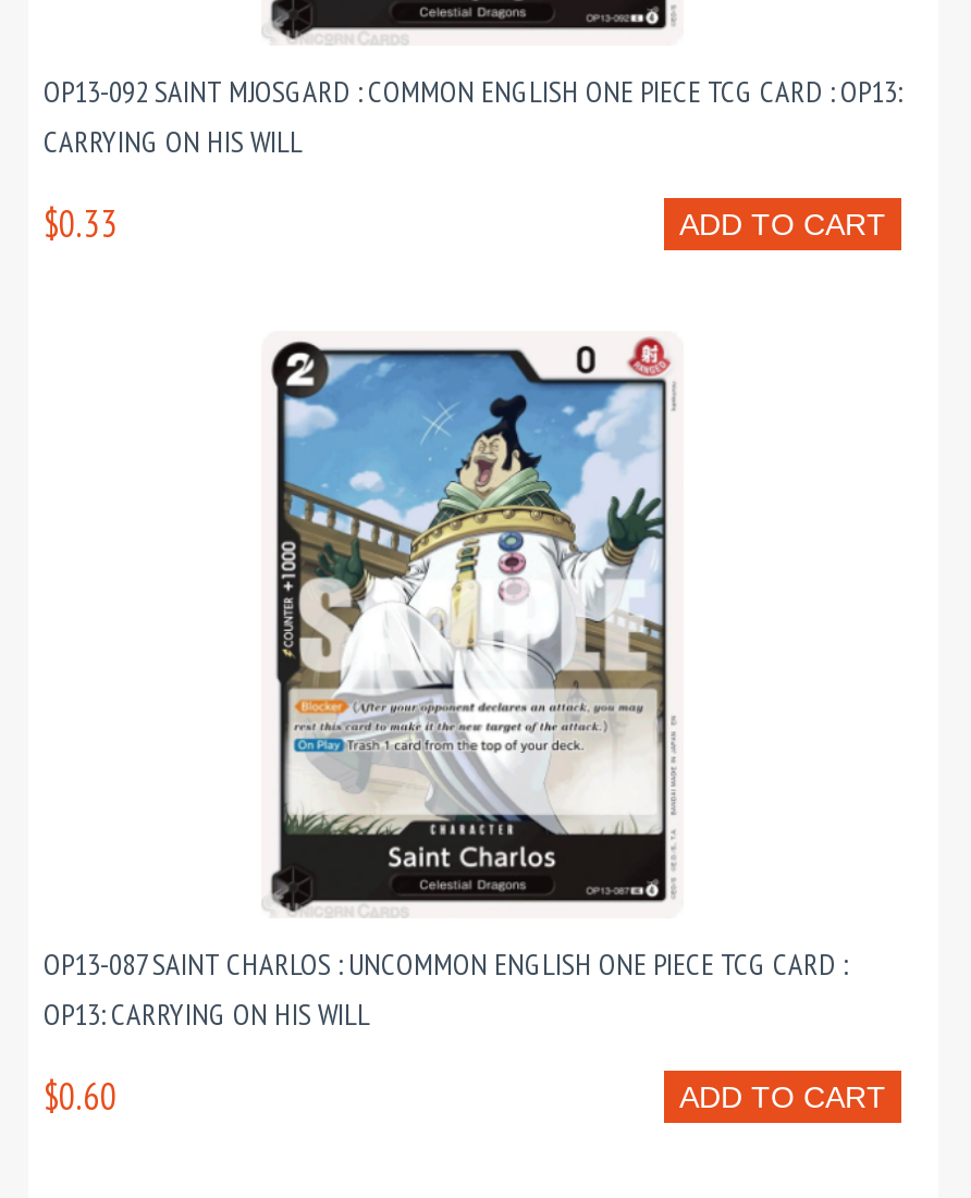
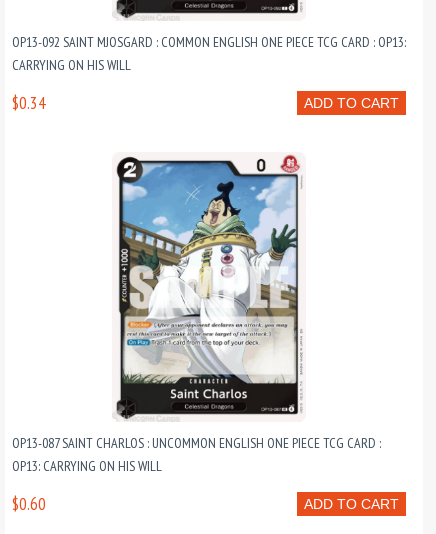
[44,200,118,248] $0.33 -> [12,92,46,114] $0.34

